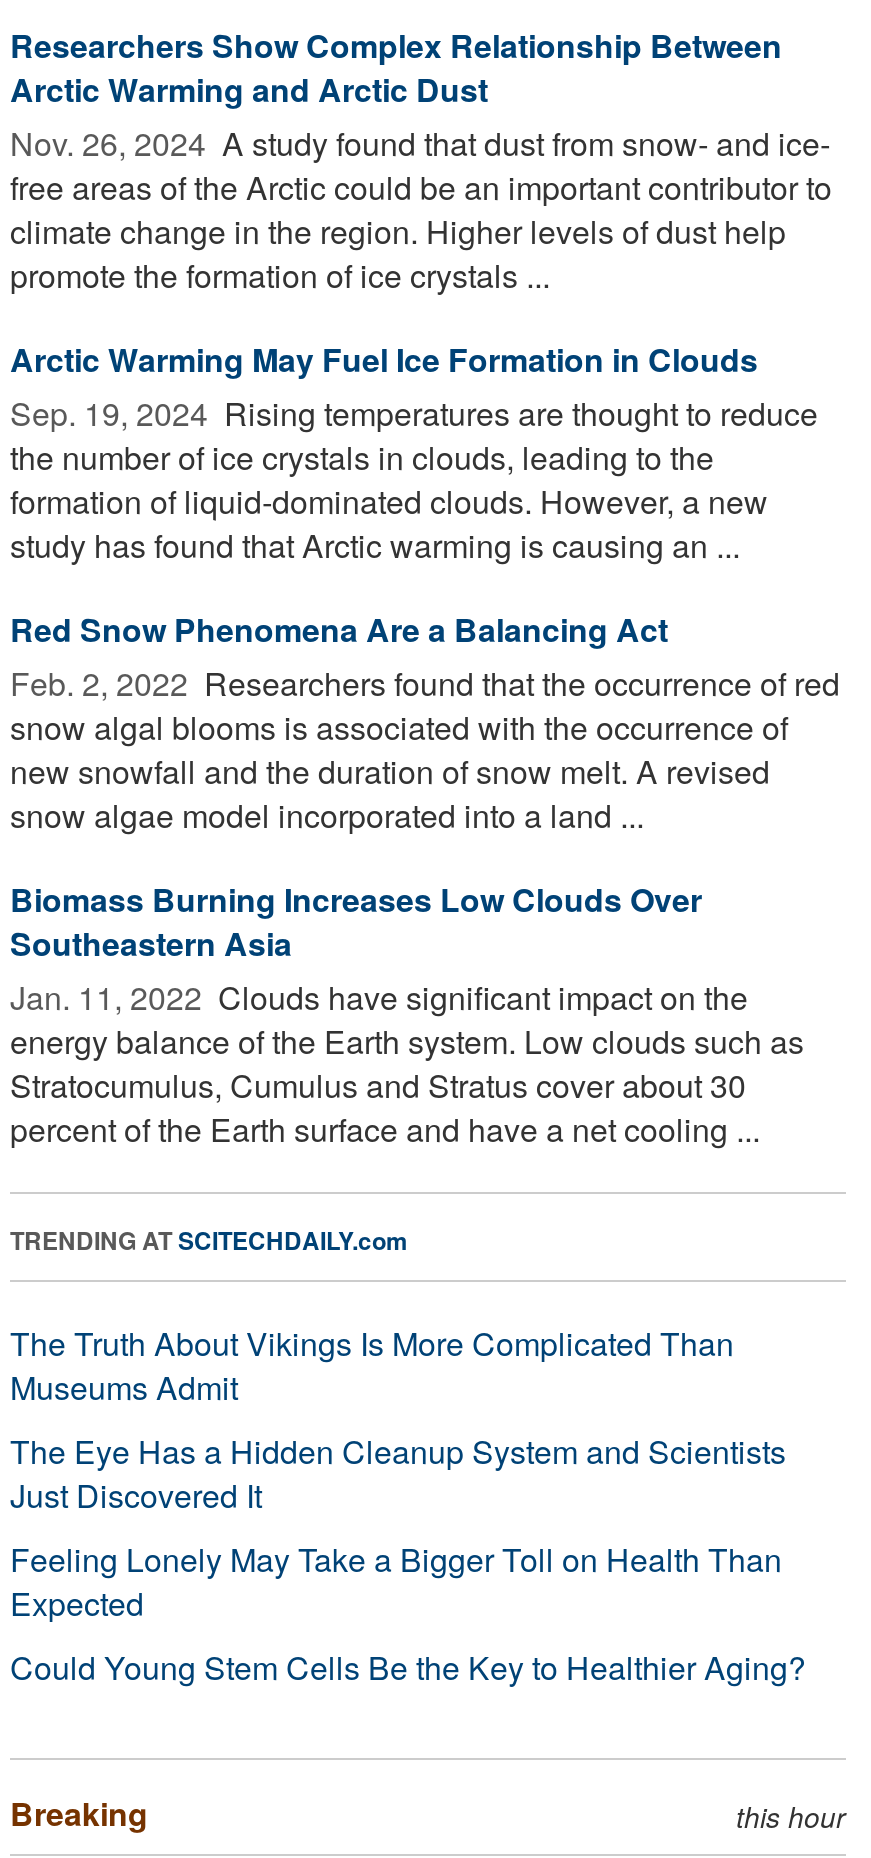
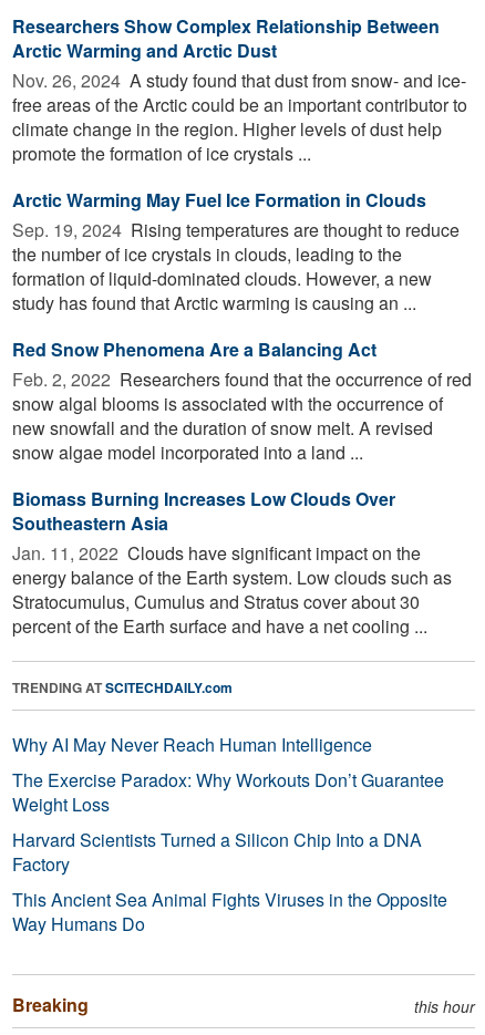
[10,1320,806,1690] The Truth About Vikings Is More Complicated Than | Museums Admit | The Eye Has a Hidden Cleanup System and Scientists | Just Discovered It | Feeling Lonely May Take a Bigger Toll on Health Than | Expected | Could Young Stem Cells Be the Key to Healthier Aging? -> [12,731,447,936] Why AI May Never Reach Human Intelligence | The Exercise Paradox: Why Workouts Don’t Guarantee | Weight Loss | Harvard Scientists Turned a Silicon Chip Into a DNA | Factory | This Ancient Sea Animal Fights Viruses in the Opposite | Way Humans Do

